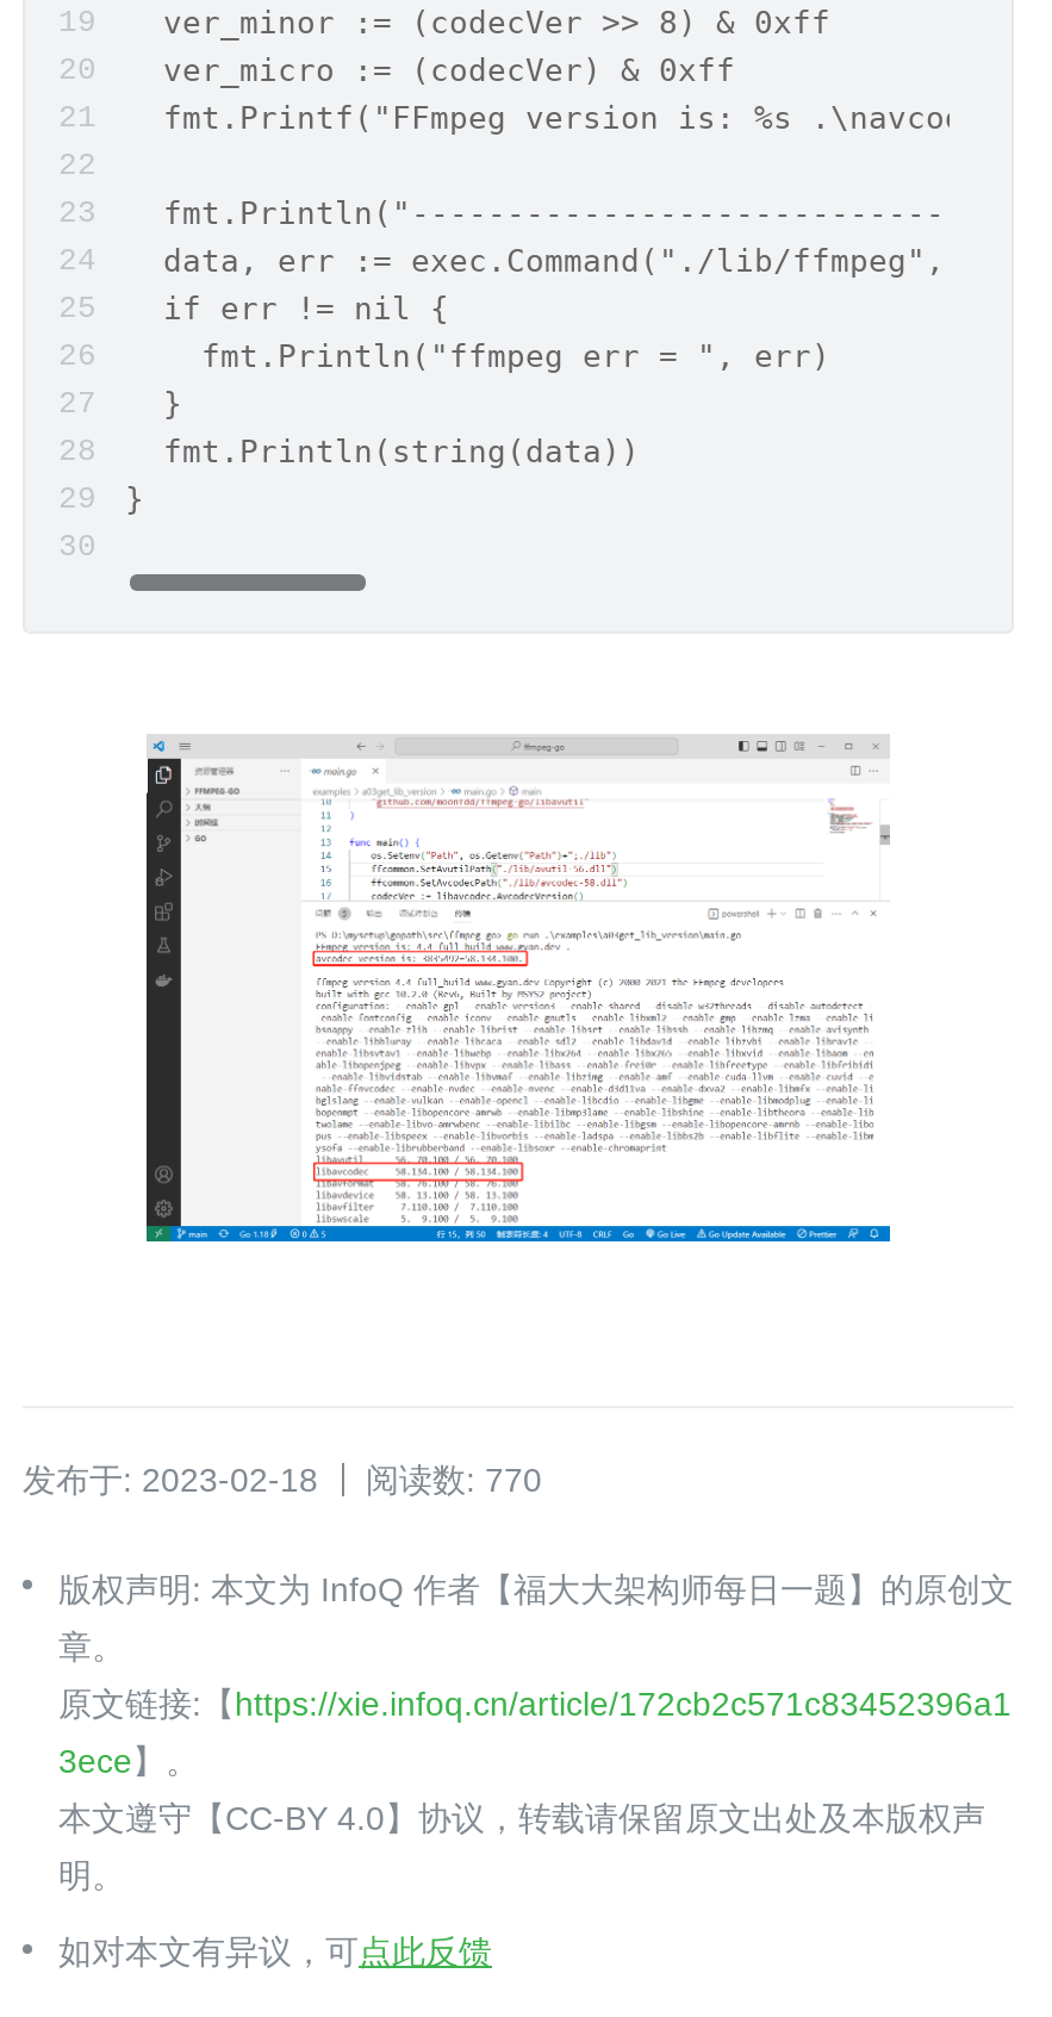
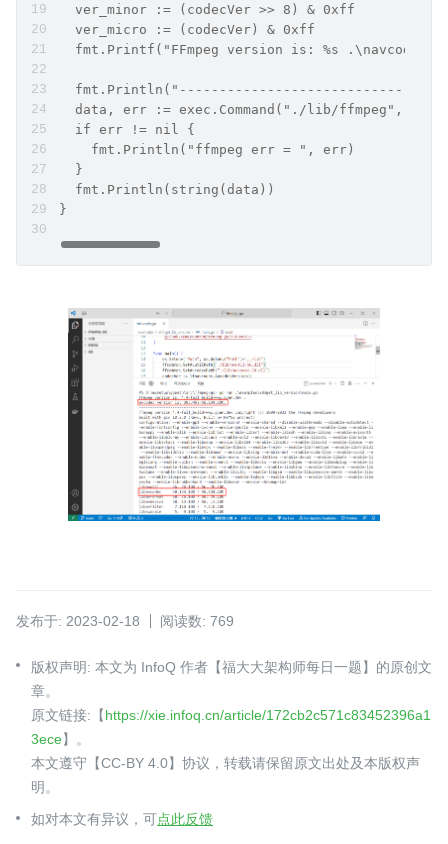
[23,1461,542,1499] 发布于: 2023-02-18 阅读数: 770 -> [16,613,234,629] 发布于: 2023-02-18 阅读数: 769

